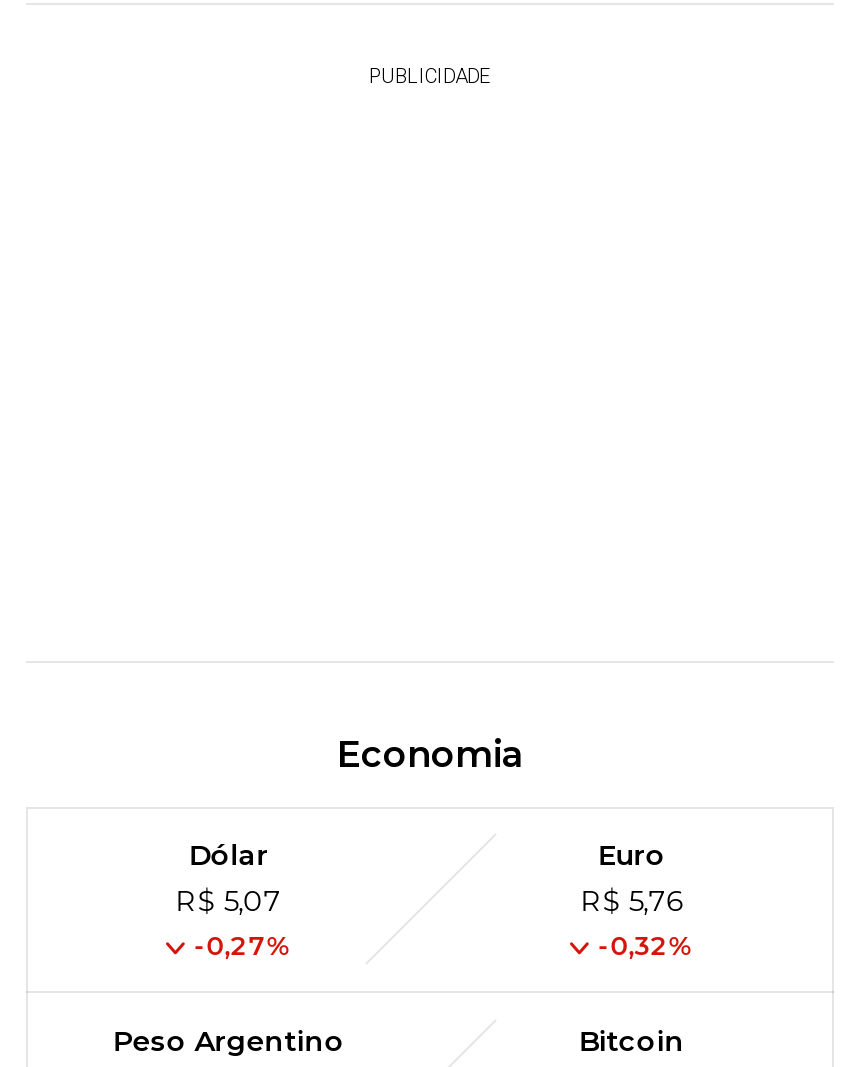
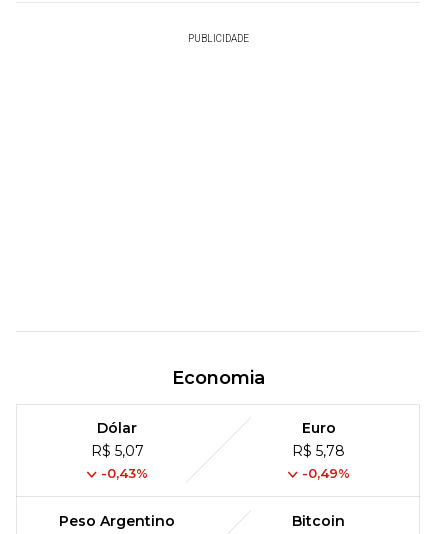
[581,883,683,919] R$ 5,76 -> [292,442,345,460] R$ 5,78
[194,929,290,961] -0,27% -> [101,465,148,481] -0,43%
[599,929,693,961] -0,32% -> [302,465,350,481] -0,49%

